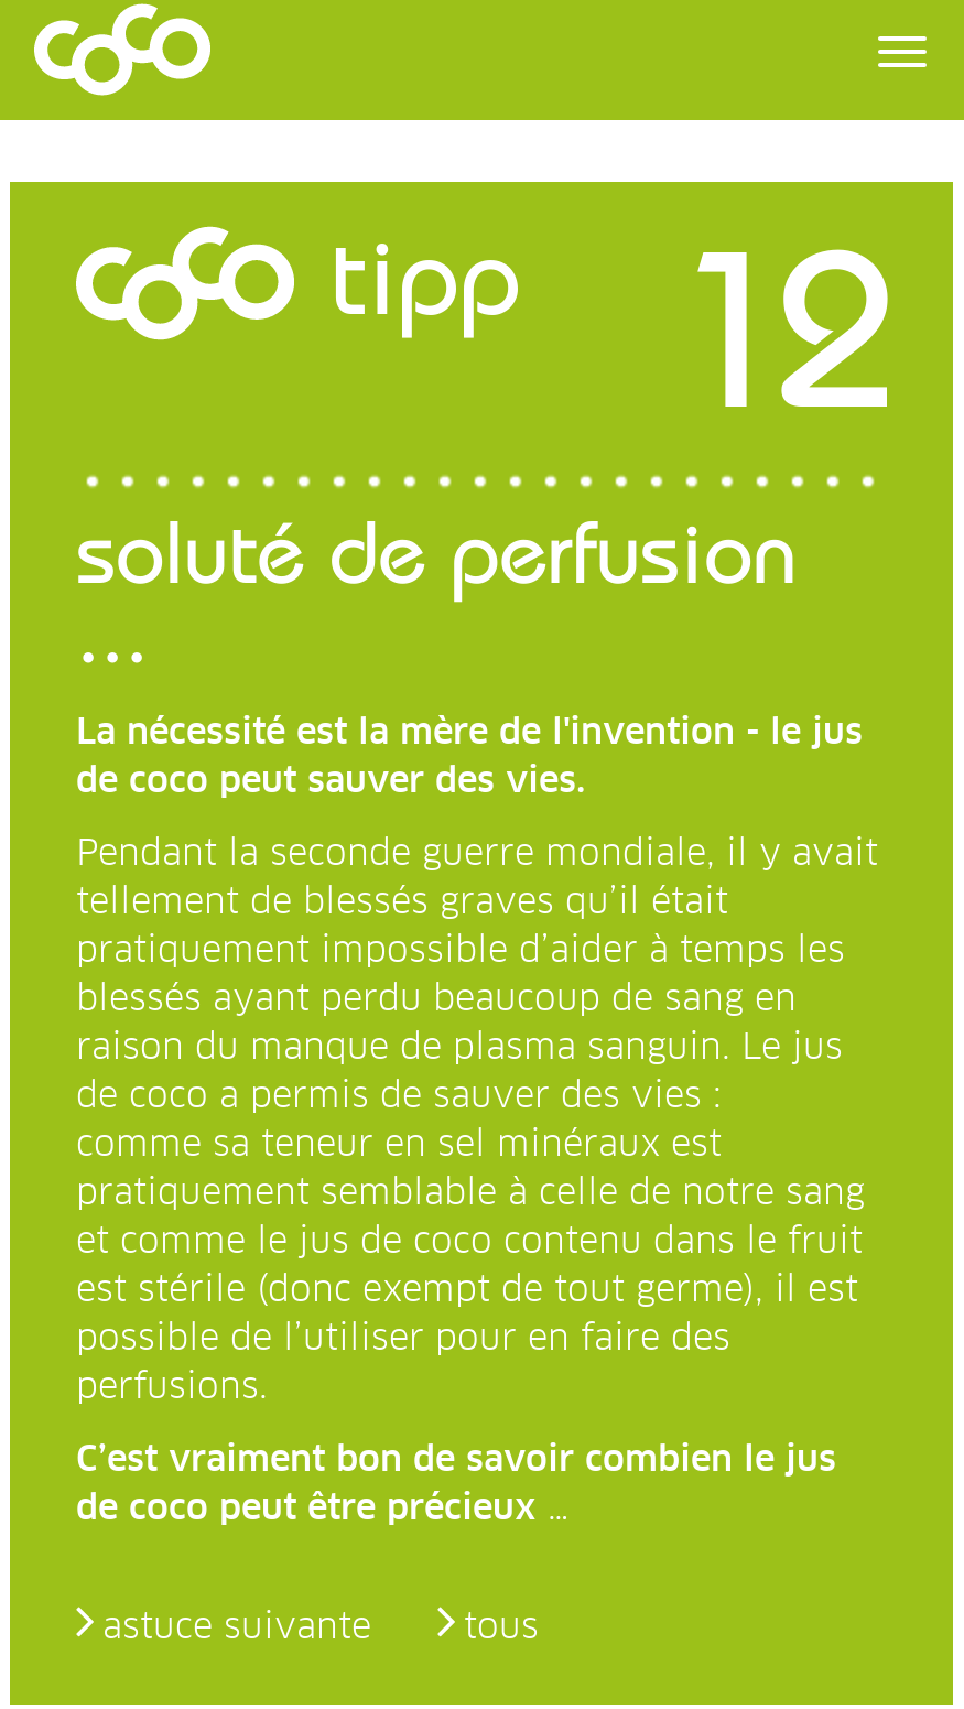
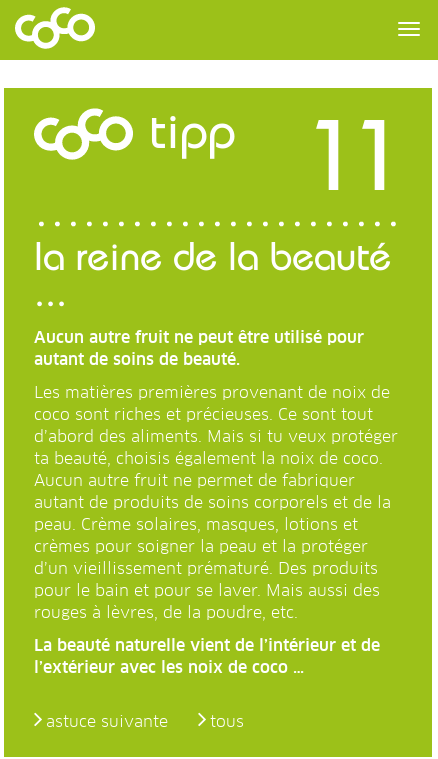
[76,199,876,603] 12 | soluté de perfusion -> [34,96,397,279] 11 | la reine de la beauté
[76,715,863,799] La nécessité est la mère de l'invention - le jus | de coco peut sauver des vies. -> [34,330,364,368] Aucun autre fruit ne peut être utilisé pour | autant de soins de beauté.
[76,836,878,1405] Pendant la seconde guerre mondiale, il y avait | tellement de blessés graves qu’il était | pratiquement impossible d’aider à temps les | blessés ayant perdu beaucoup de sang en | raison du manque de plasma sanguin. Le jus | de coco a permis de sauver des vies : | comme sa teneur en sel minéraux est | pratiquement semblable à celle de notre sang | et comme le jus de coco contenu dans le fruit | est stérile (donc exempt de tout germe), il est | possible de l’utiliser pour en faire des | perfusions. -> [34,385,398,621] Les matières premières provenant de noix de | coco sont riches et précieuses. Ce sont tout | d’abord des aliments. Mais si tu veux protéger | ta beauté, choisis également la noix de coco. | Aucun autre fruit ne permet de fabriquer | autant de produits de soins corporels et de la | peau. Crème solaires, masques, lotions et | crèmes pour soigner la peau et la protéger | d’un vieillissement prématuré. Des produits | pour le bain et pour se laver. Mais aussi des | rouges à lèvres, de la poudre, etc.
[76,1442,836,1526] C’est vraiment bon de savoir combien le jus | de coco peut être précieux … -> [34,638,380,676] La beauté naturelle vient de l’intérieur et de | l’extérieur avec les noix de coco …

